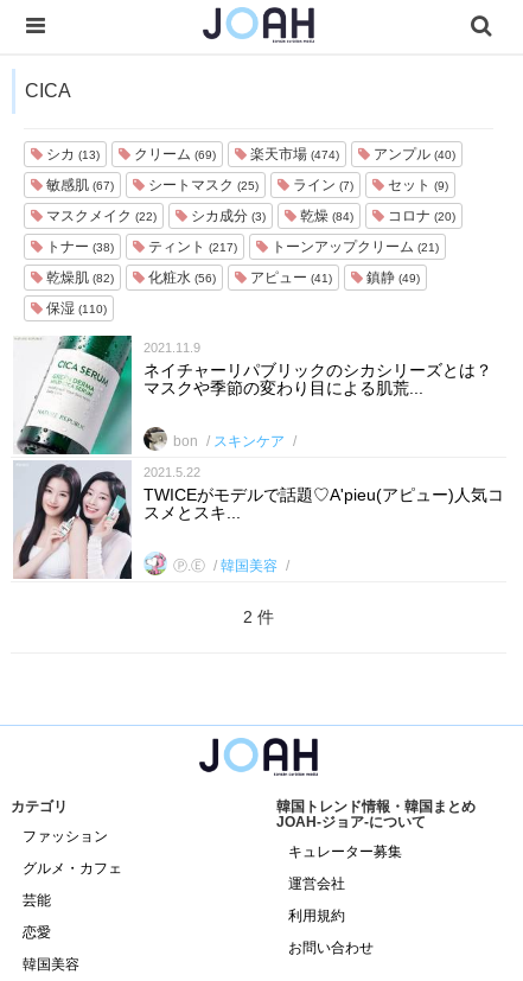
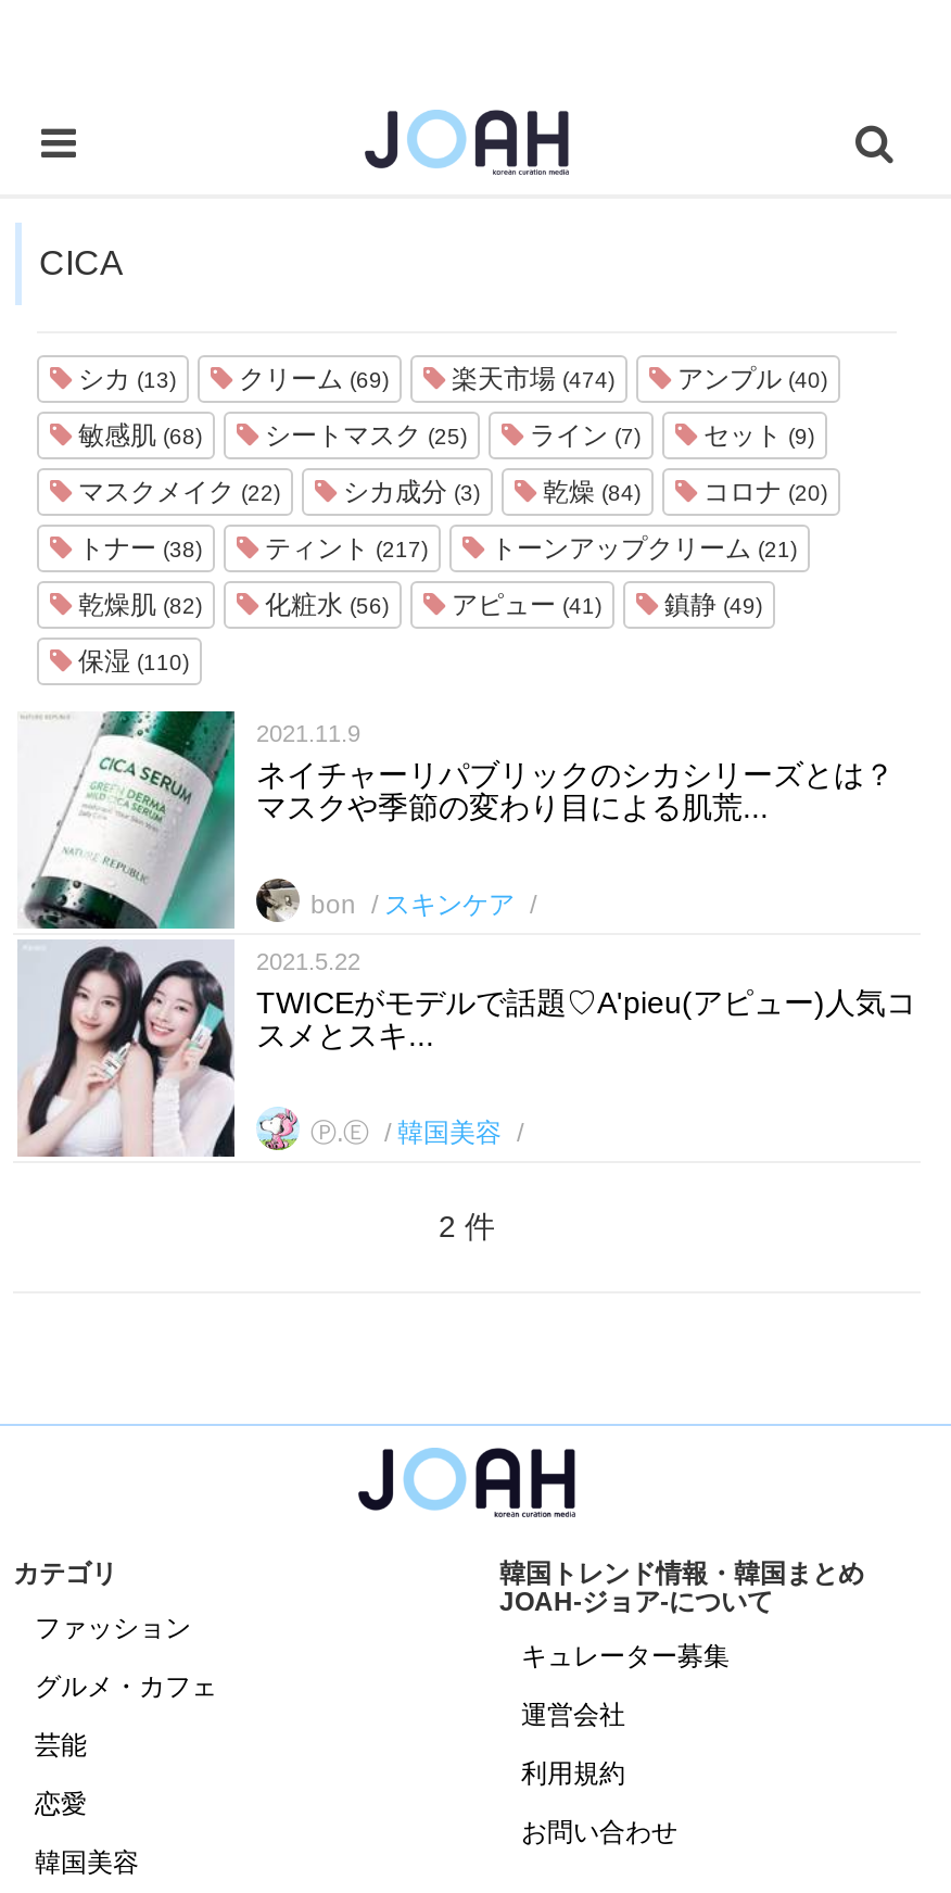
[43,177,448,193] 敏感肌(67) シートマスク(25) ライン(7) セット(9) -> [72,420,814,451] 敏感肌(68) シートマスク(25) ライン(7) セット(9)

